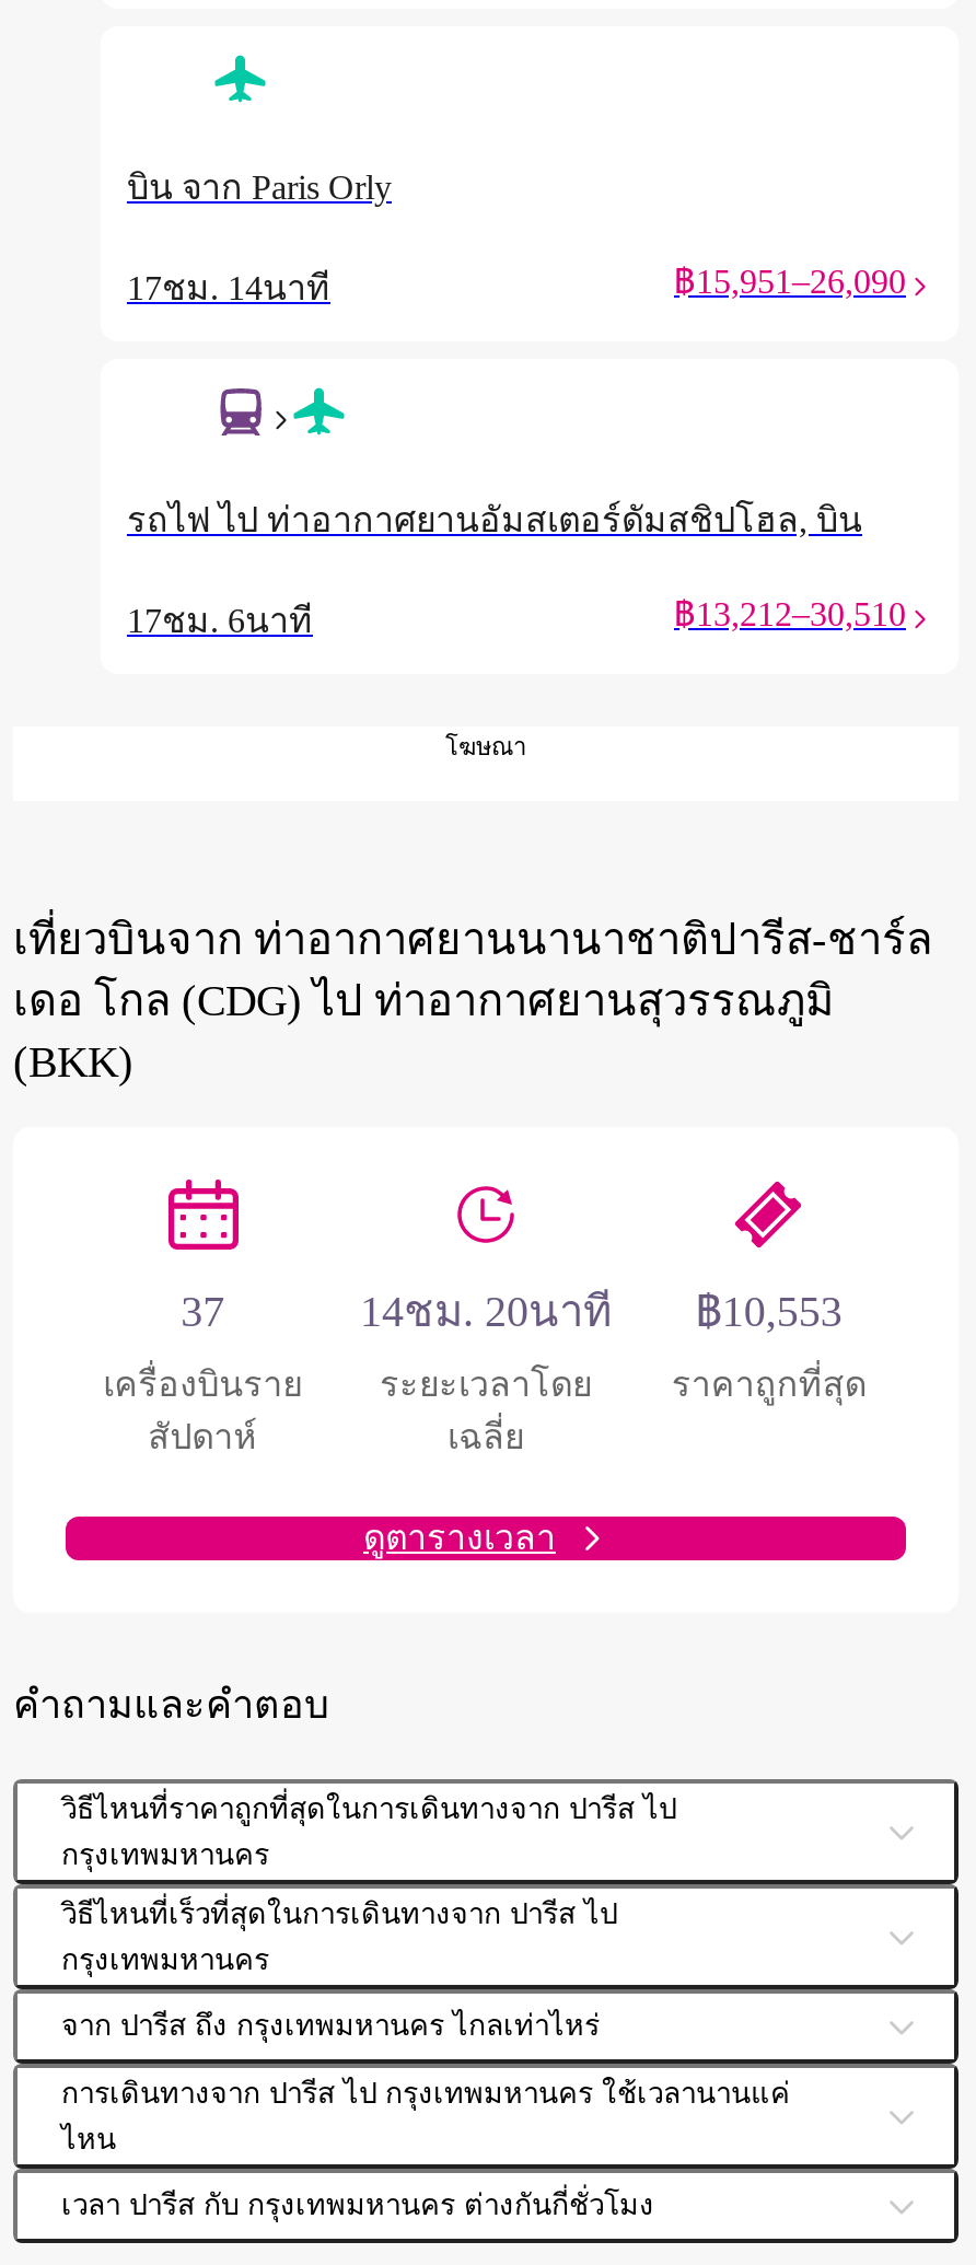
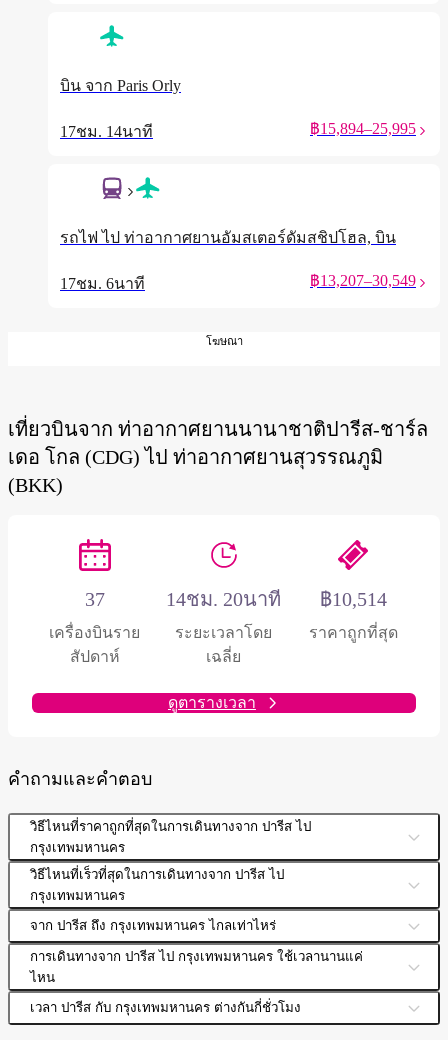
[674,263,906,300] ฿15,951–26,090 -> [310,120,416,137] ฿15,894–25,995
[674,596,906,633] ฿13,212–30,510 -> [310,272,416,289] ฿13,207–30,549
[360,1286,842,1334] 14ชม. 20นาที ฿10,553 -> [166,588,387,610] 14ชม. 20นาที ฿10,514

